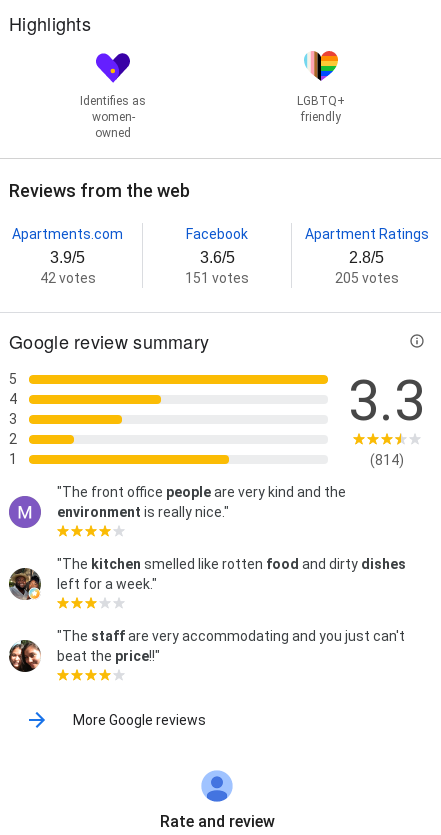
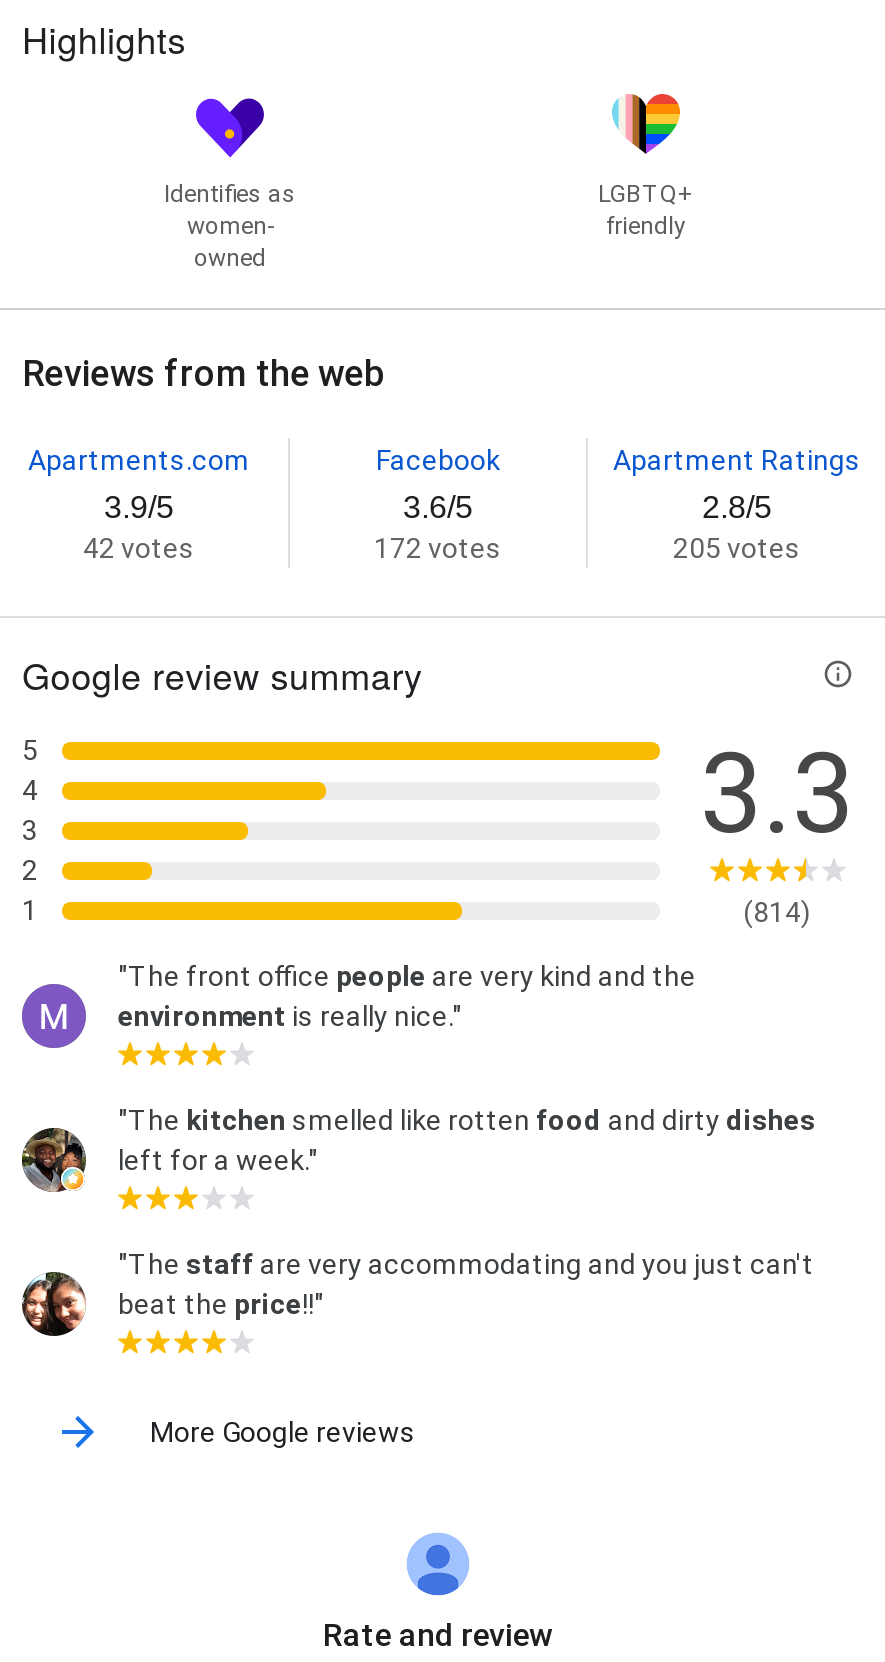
[185,270,249,286] 151 votes -> [374,532,502,564] 172 votes

